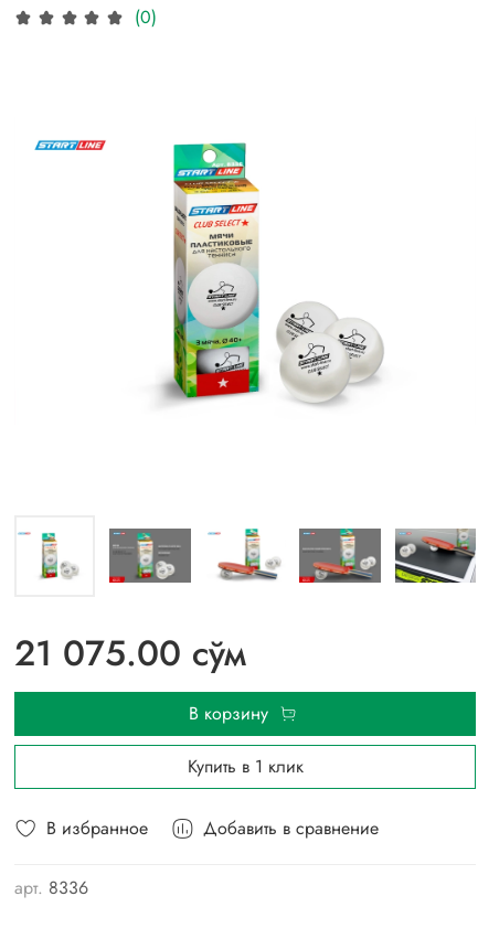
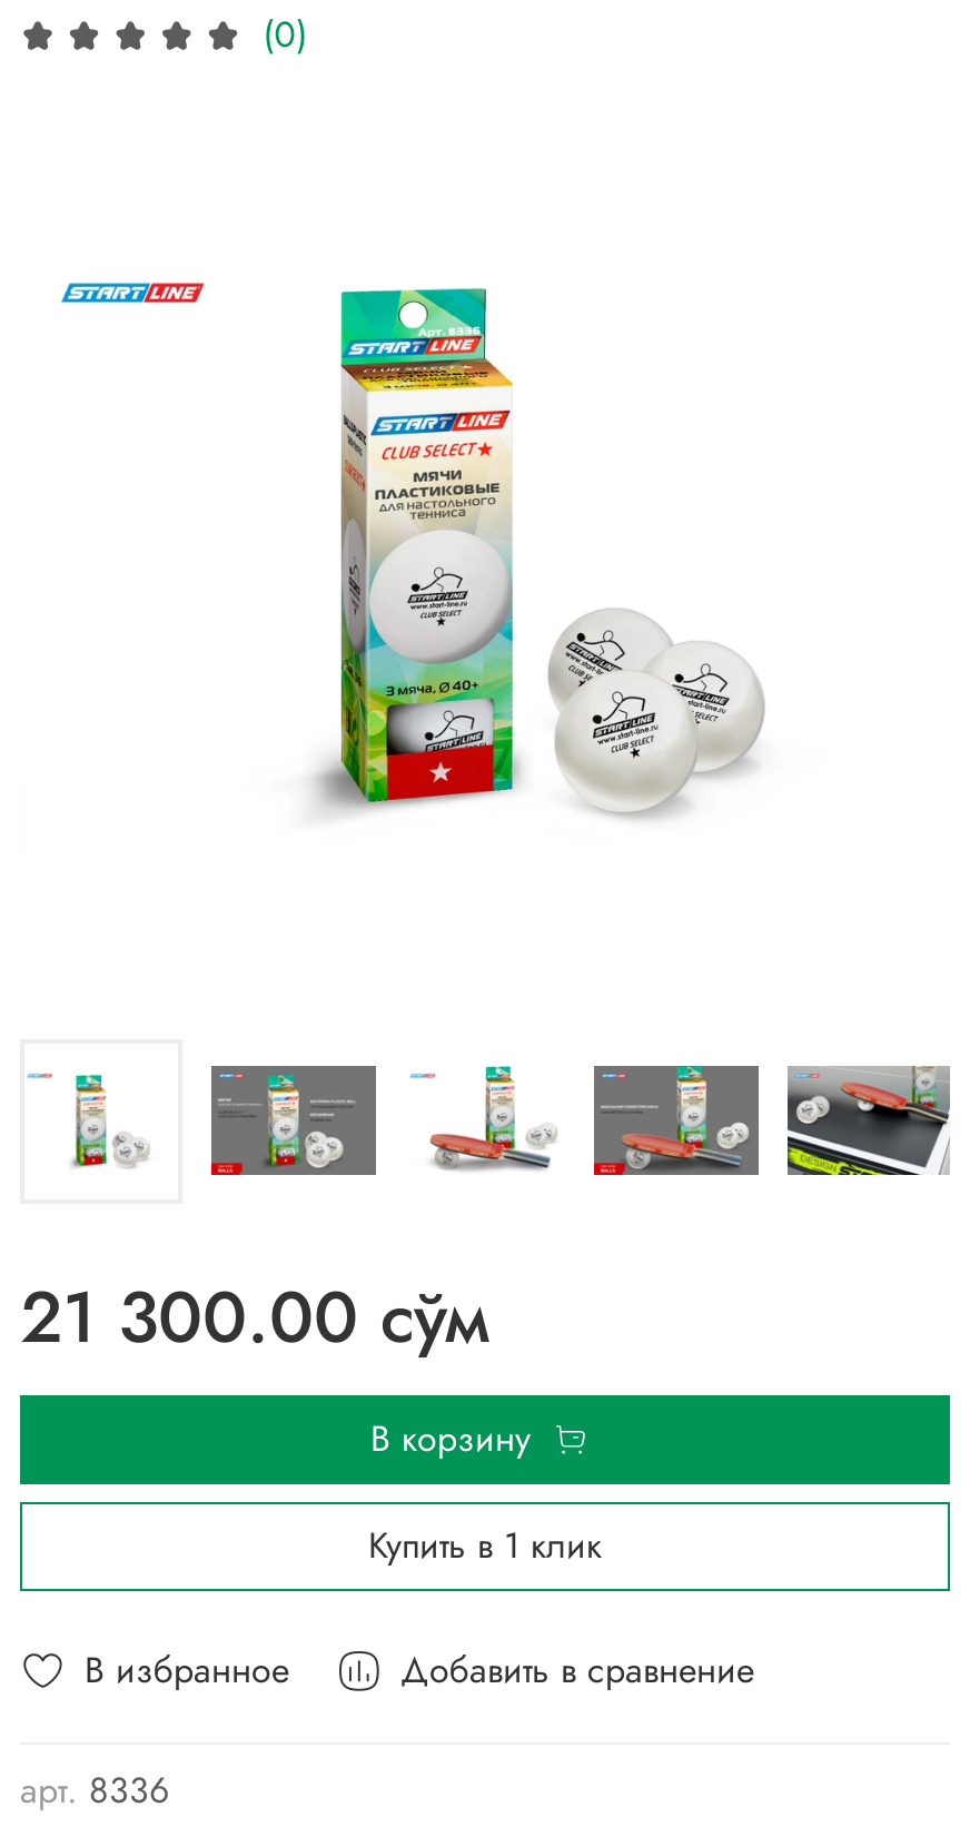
[14,627,246,678] 21 075.00 сўм -> [20,1265,489,1367] 21 300.00 сўм

